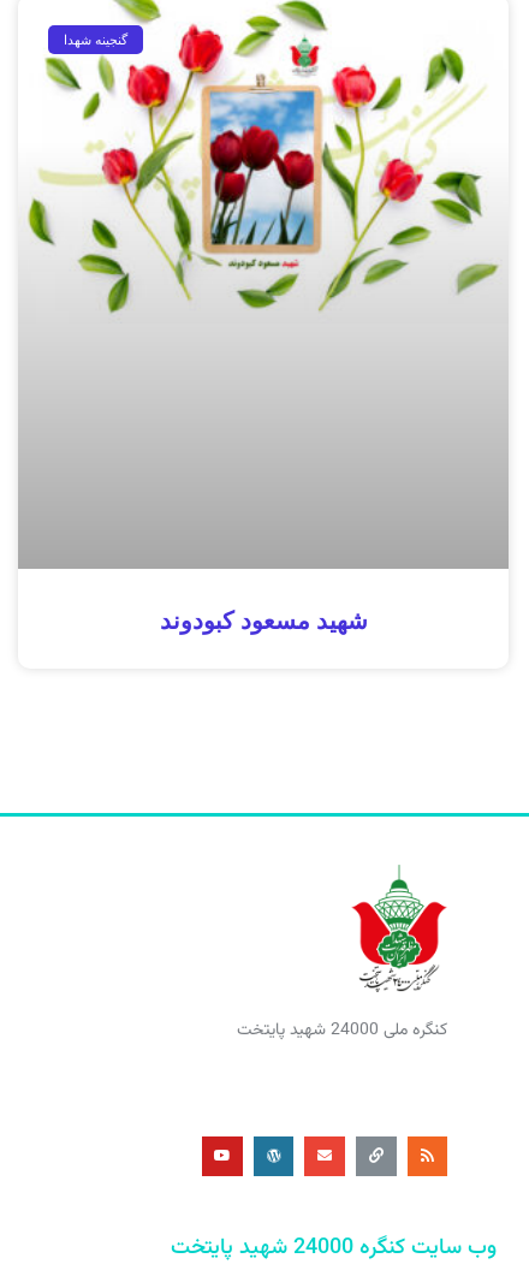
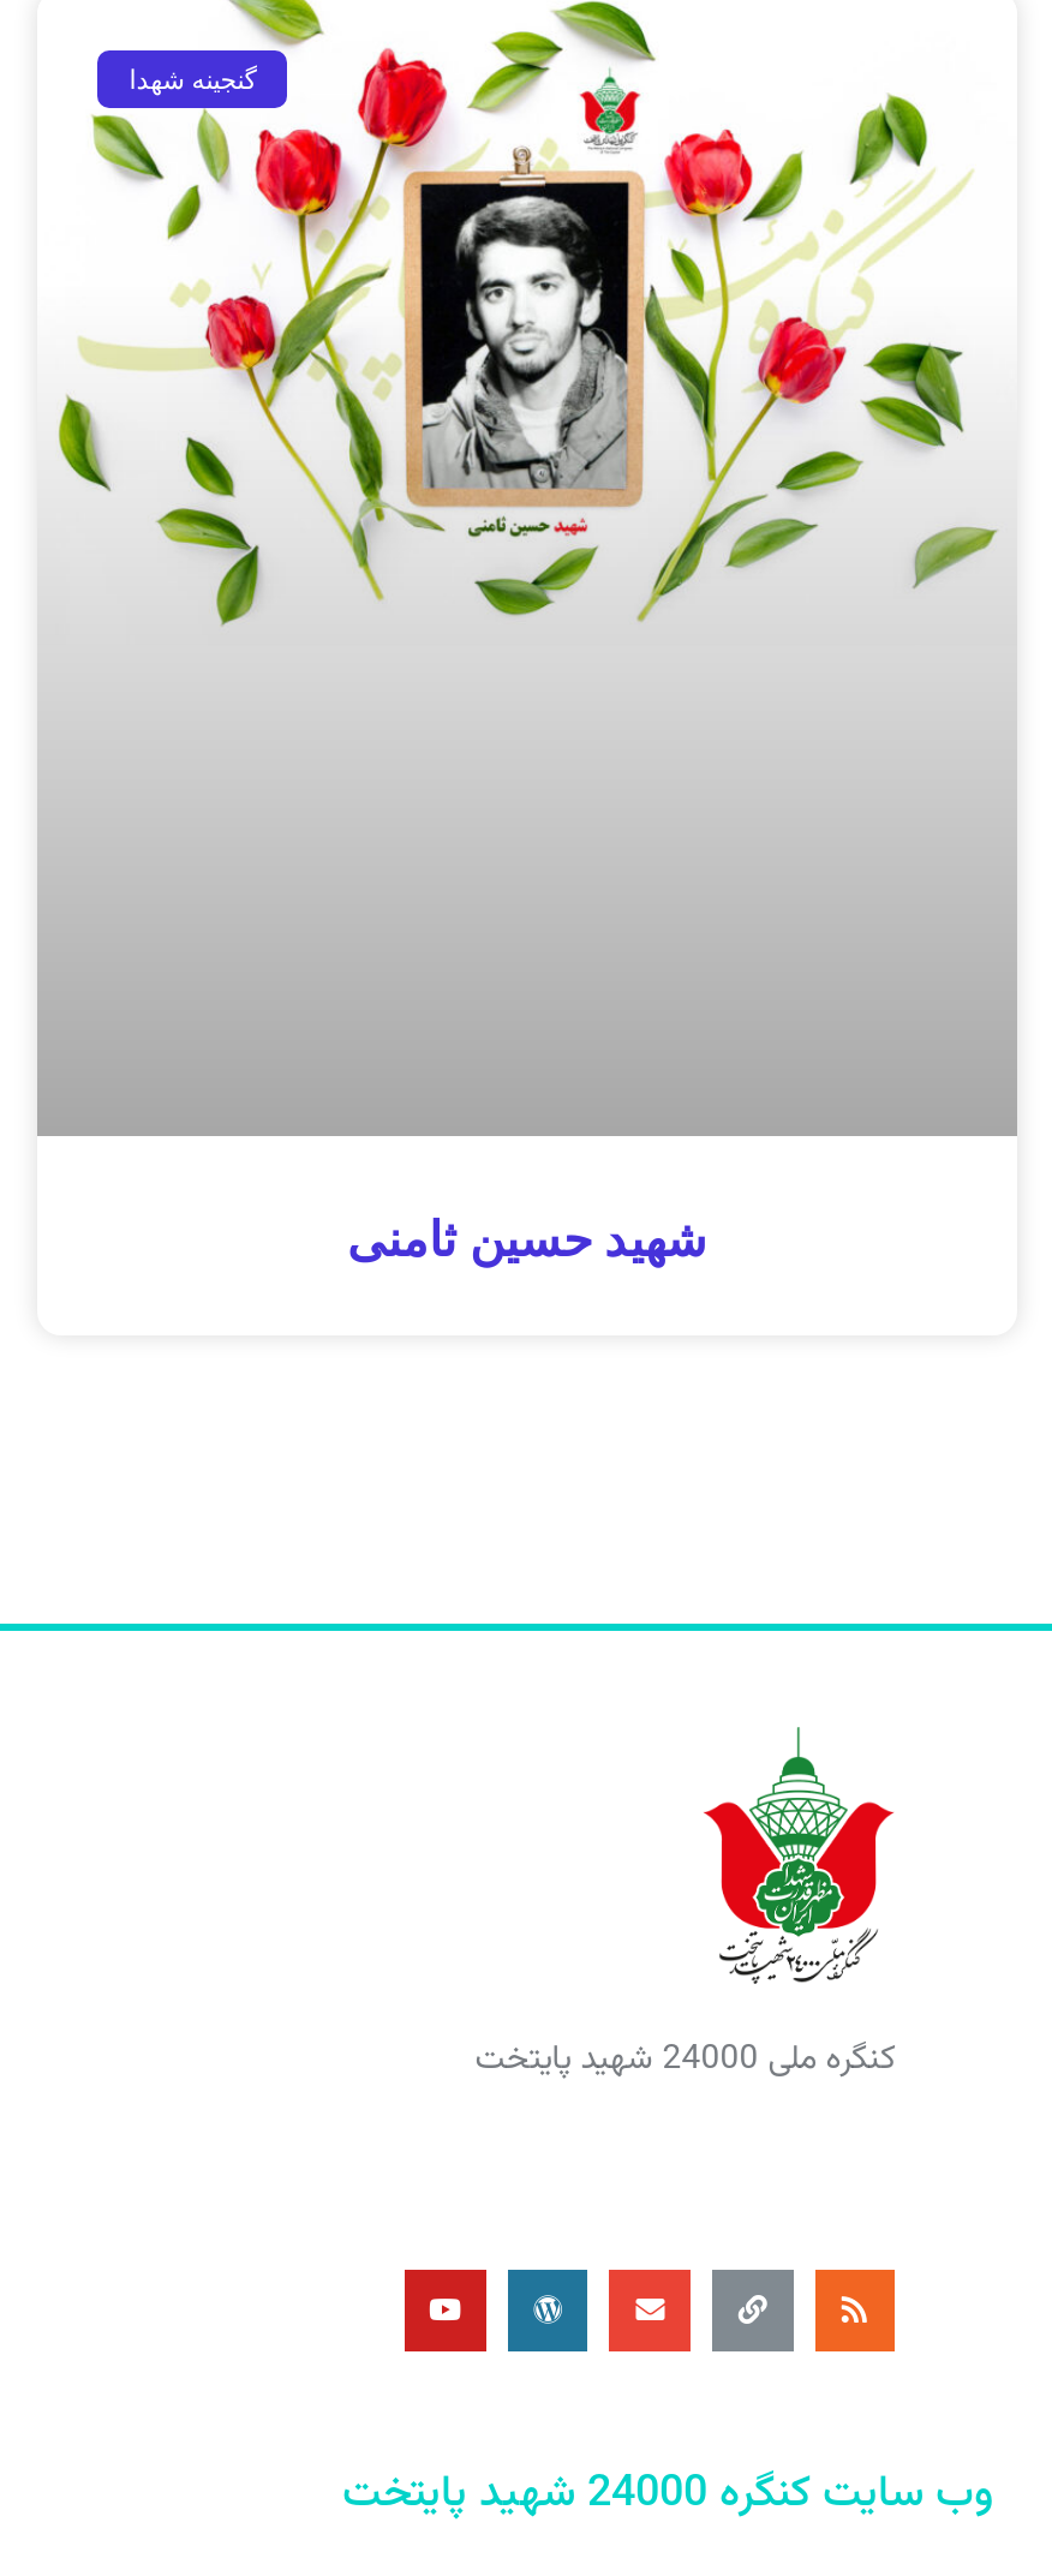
[209,90,315,245] [image] -> [419,180,630,490] [image]
[162,607,370,636] شهید مسعود کبودوند -> [352,1214,712,1272] شهید حسین ثامنی

